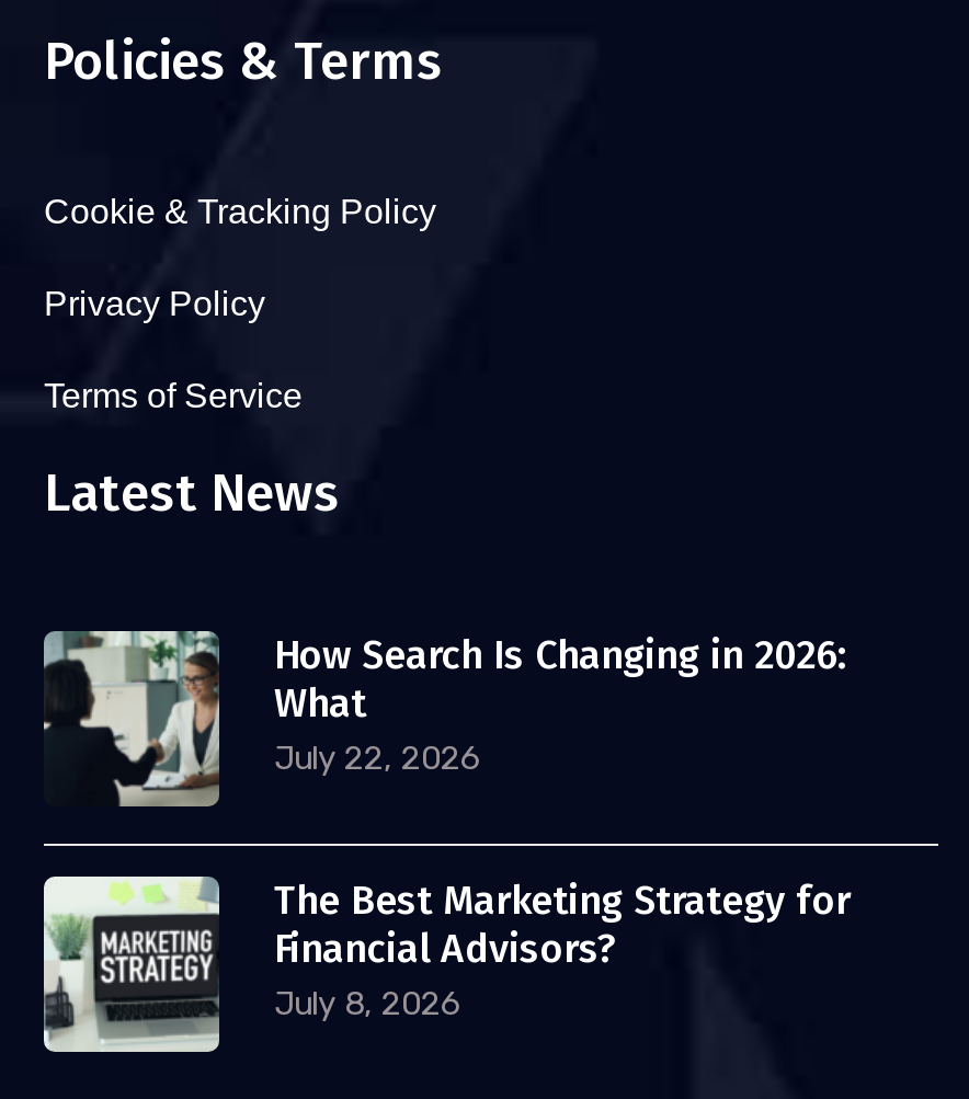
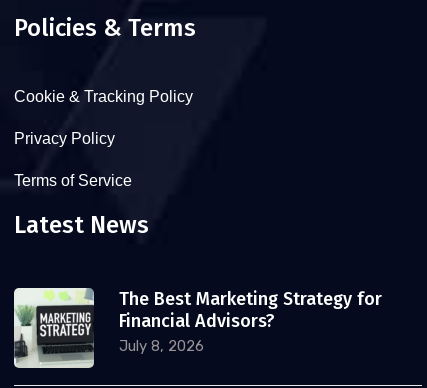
[44,629,846,806] [image] | How Search Is Changing in 2026: | What | July 22, 2026 -> none

